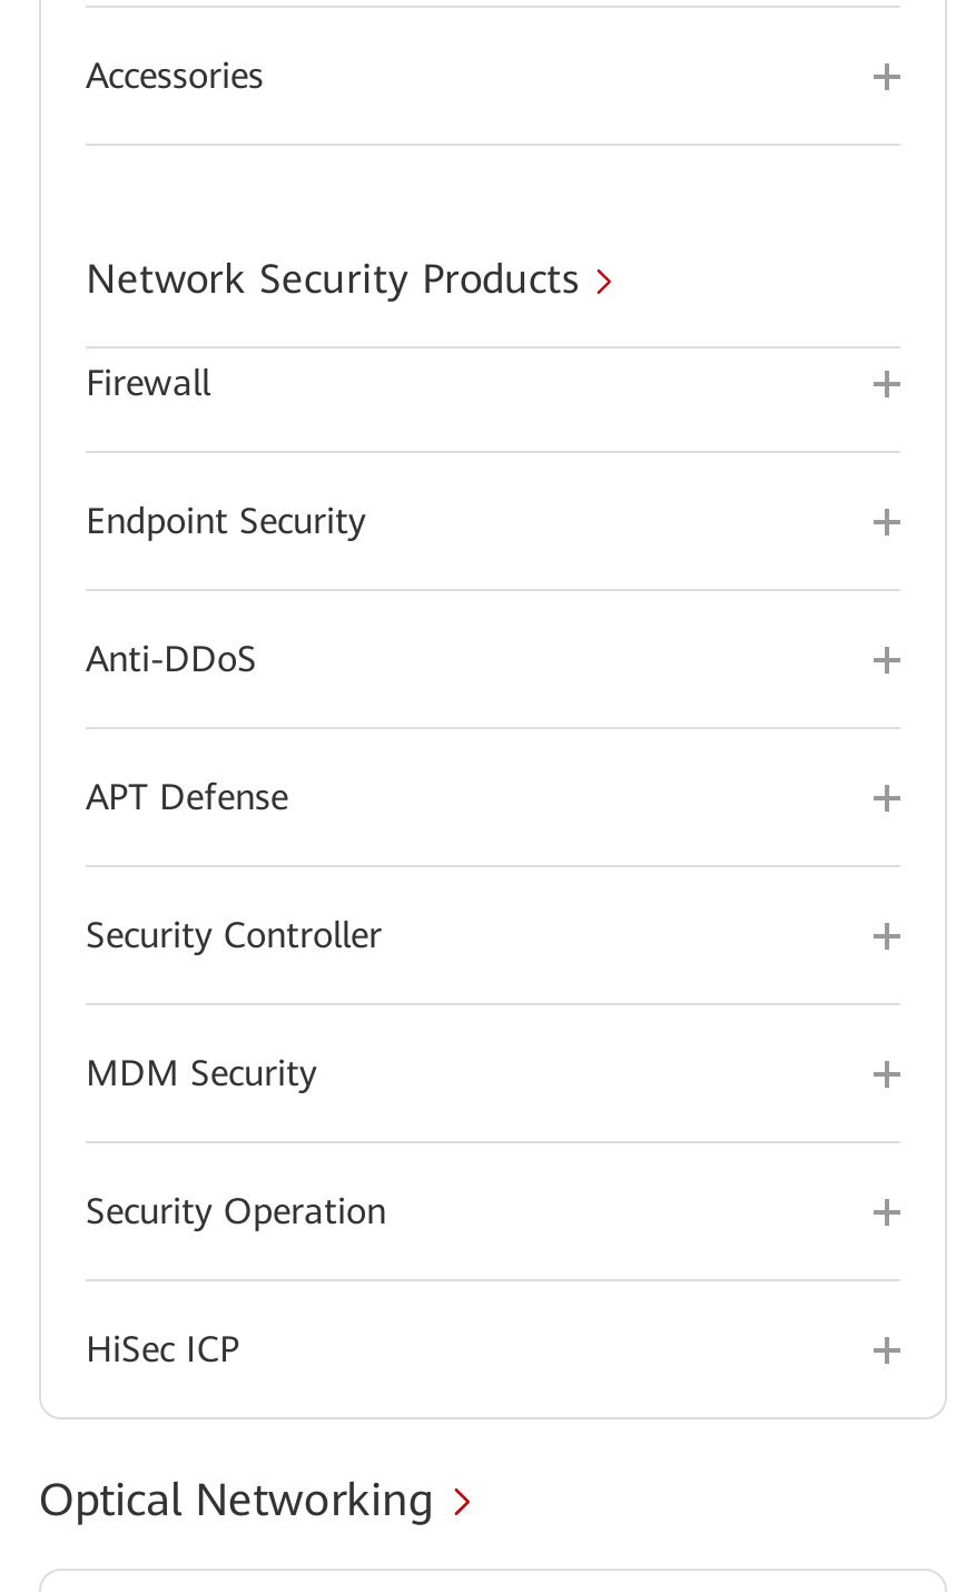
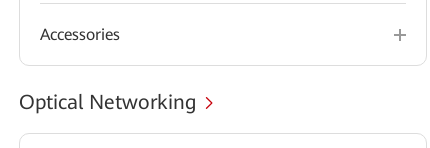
[86,255,580,1370] Network Security Products | Firewall | Endpoint Security | Anti-DDoS | APT Defense | Security Controller | MDM Security | Security Operation | HiSec ICP -> none

